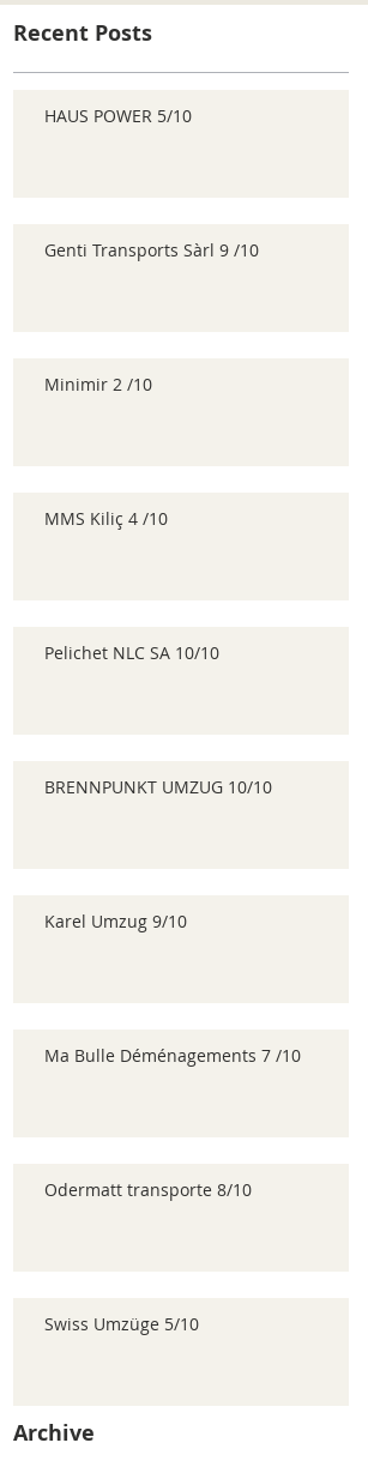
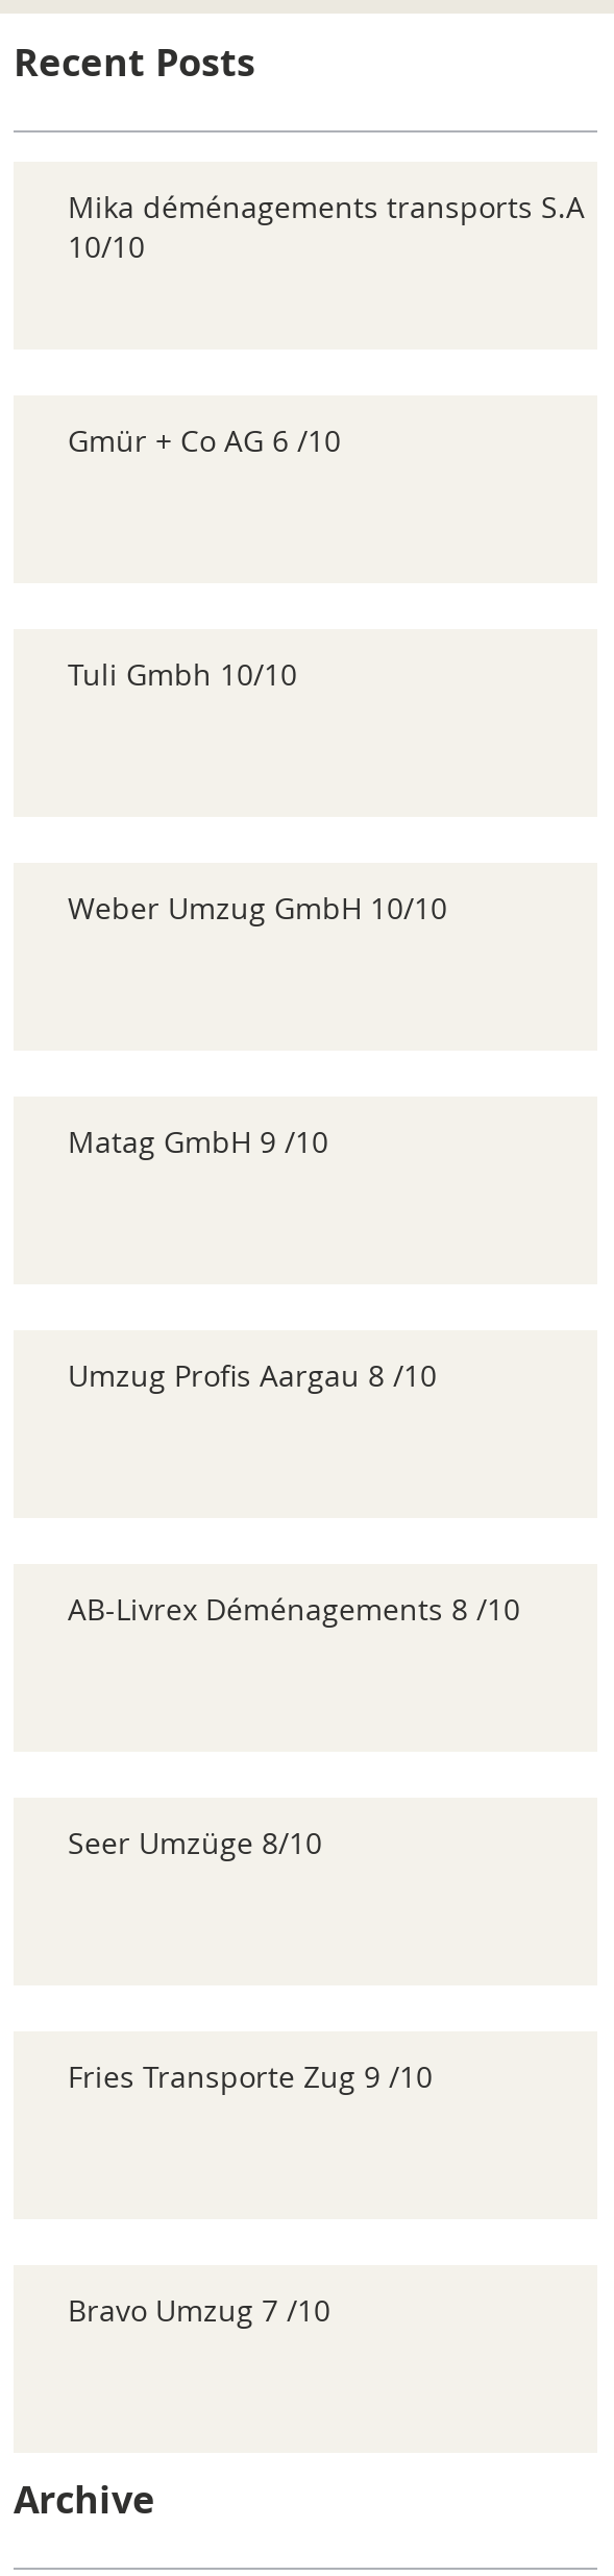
[44,104,192,127] HAUS POWER 5/10 -> [68,187,585,266] Mika déménagements transports S.A | 10/10
[44,239,259,261] Genti Transports Sàrl 9 /10 -> [68,420,341,460] Gmür + Co AG 6 /10
[44,373,152,396] Minimir 2 /10 -> [68,654,297,694] Tuli Gmbh 10/10
[44,507,168,530] MMS Kiliç 4 /10 -> [68,888,447,928] Weber Umzug GmbH 10/10
[44,641,219,664] Pelichet NLC SA 10/10 -> [68,1122,328,1161] Matag GmbH 9 /10
[44,775,272,798] BRENNPUNKT UMZUG 10/10 -> [68,1355,437,1395] Umzug Profis Aargau 8 /10
[44,910,187,932] Karel Umzug 9/10 -> [68,1589,520,1629] AB-Livrex Déménagements 8 /10
[44,1044,301,1067] Ma Bulle Déménagements 7 /10 -> [68,1823,322,1862] Seer Umzüge 8/10
[44,1178,252,1201] Odermatt transporte 8/10 -> [68,2056,433,2096] Fries Transporte Zug 9 /10
[44,1312,199,1335] Swiss Umzüge 5/10 -> [68,2290,330,2330] Bravo Umzug 7 /10

